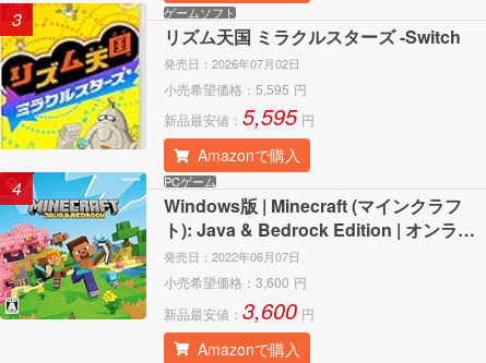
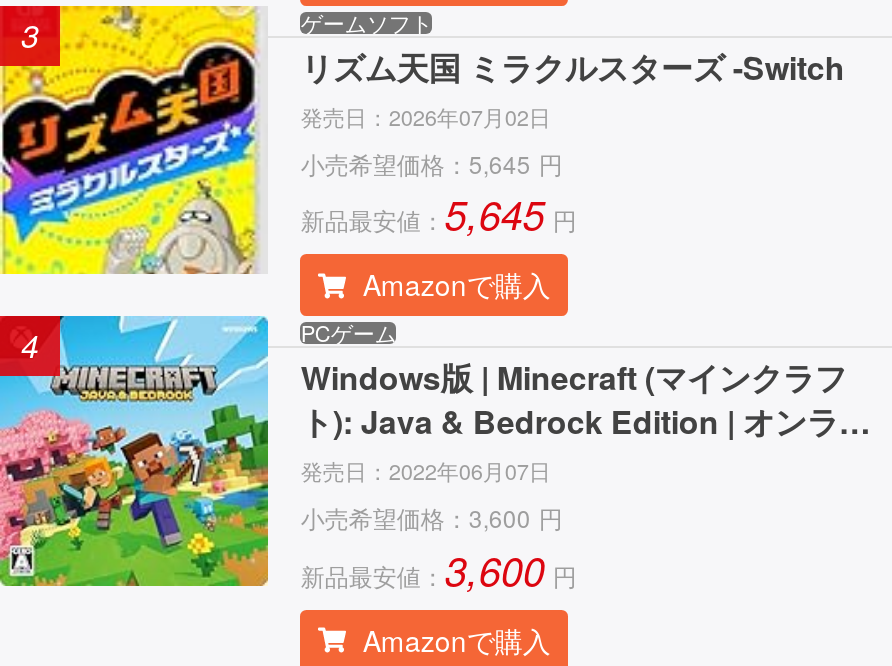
[164,79,307,98] 小売希望価格：5,595 円 -> [301,146,563,180] 小売希望価格：5,645 円
[164,101,315,132] 新品最安値：5,595 円 -> [301,184,577,242] 新品最安値：5,645 円

